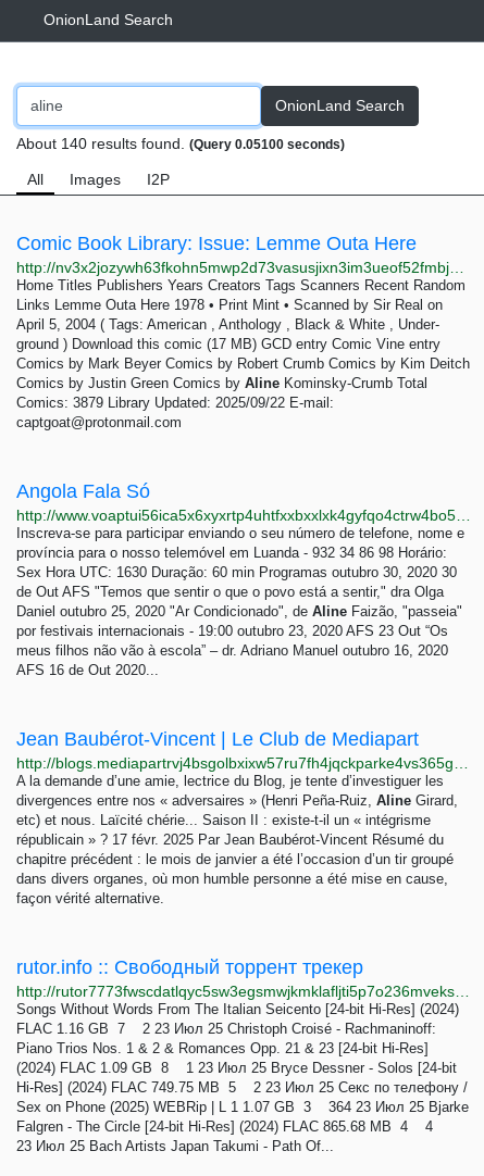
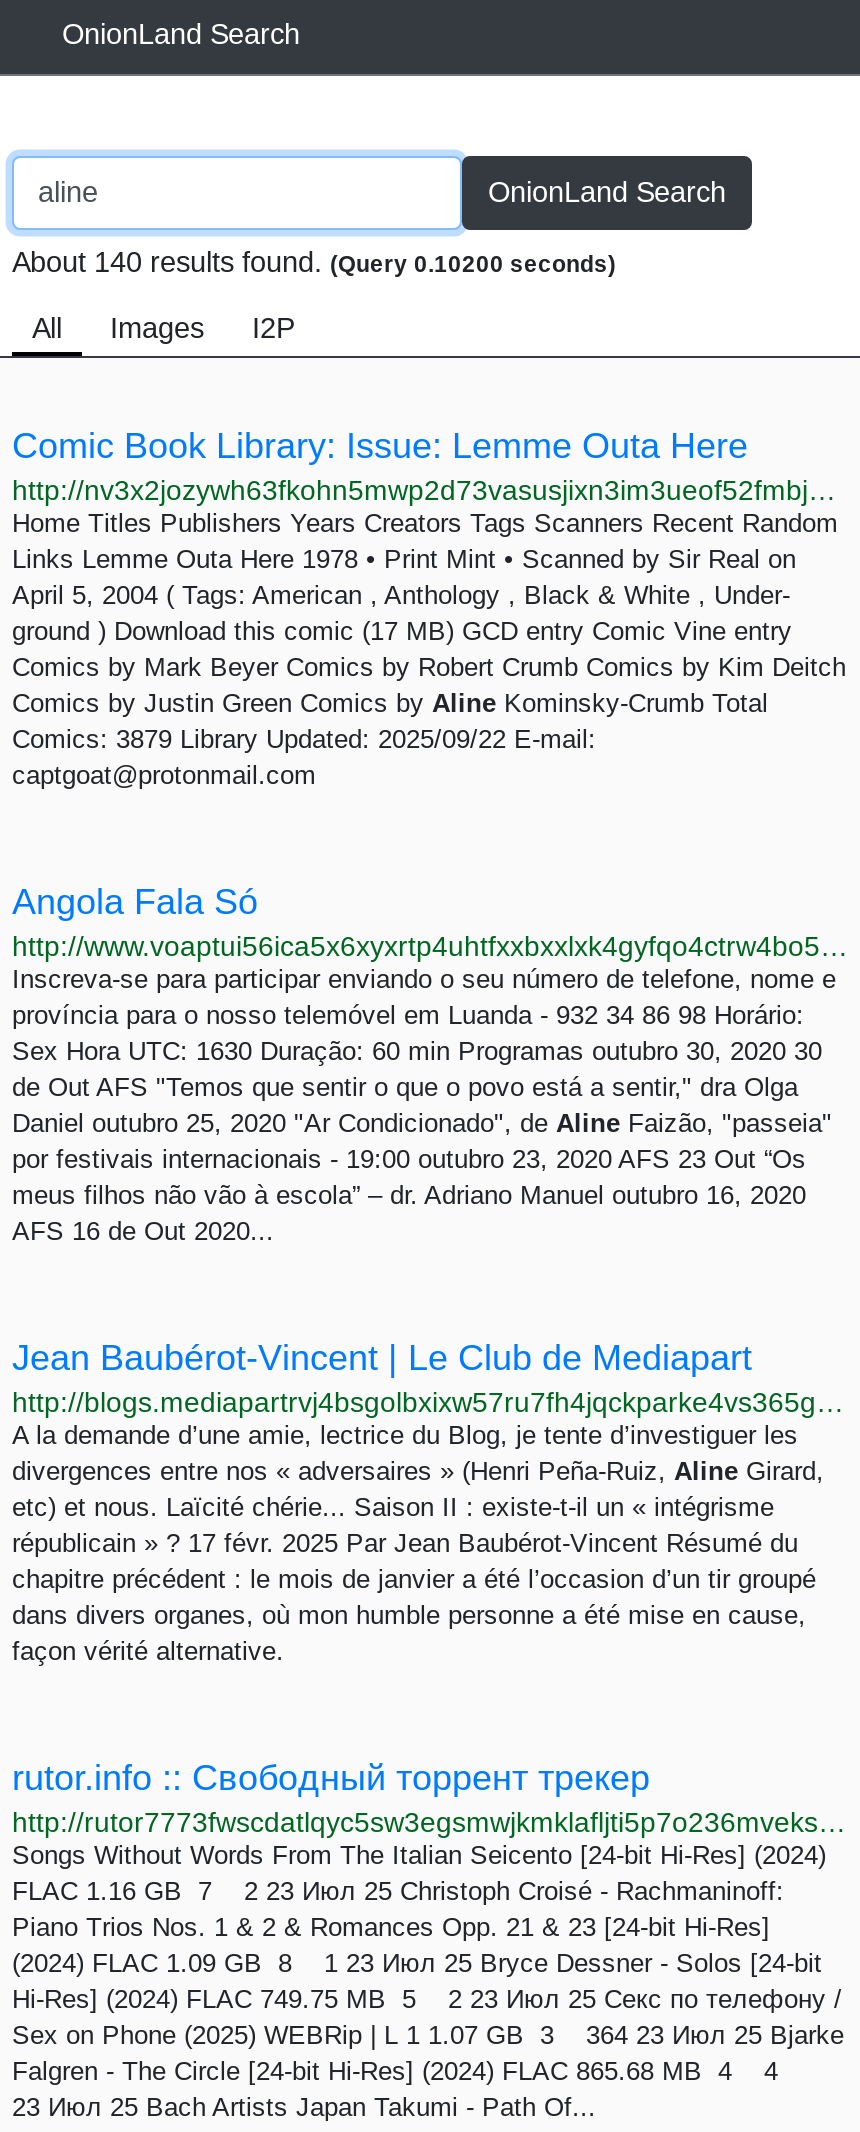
[16,135,345,152] About 140 results found. (Query 0.05100 seconds) -> [12,246,616,278] About 140 results found. (Query 0.10200 seconds)

